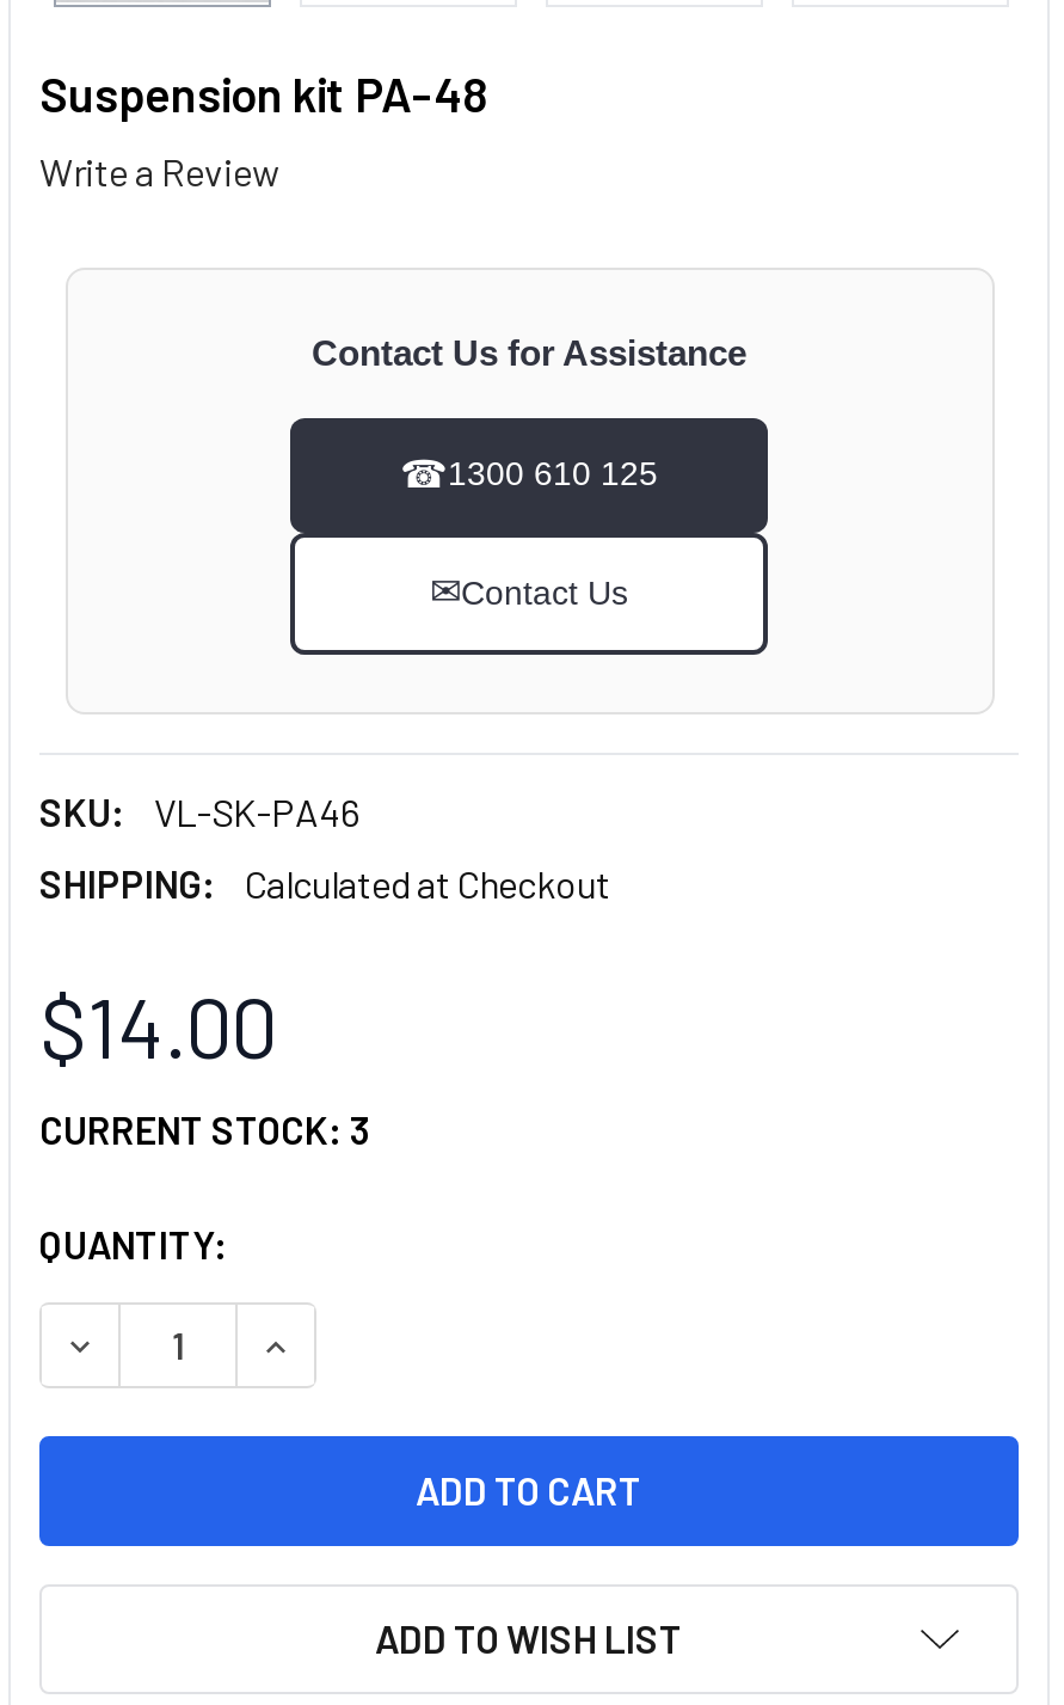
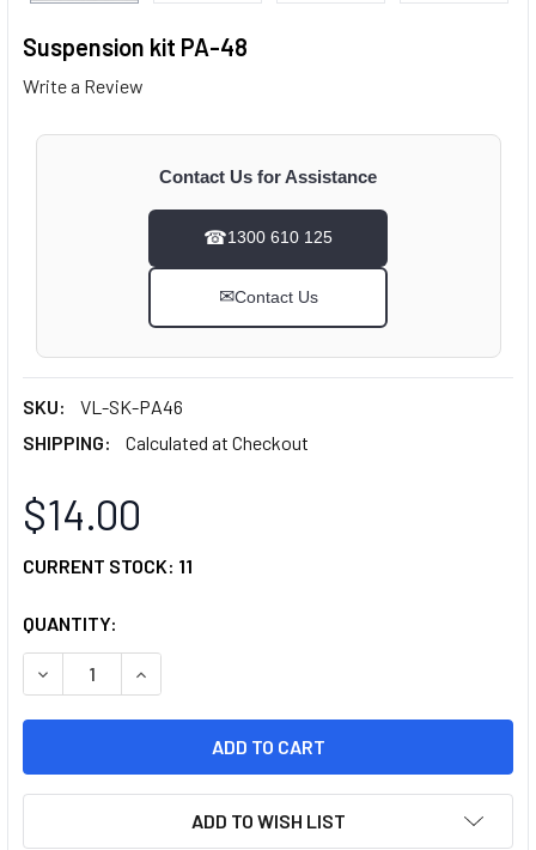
[39,1106,371,1152] CURRENT STOCK: 3 -> [23,554,193,577] CURRENT STOCK: 11

